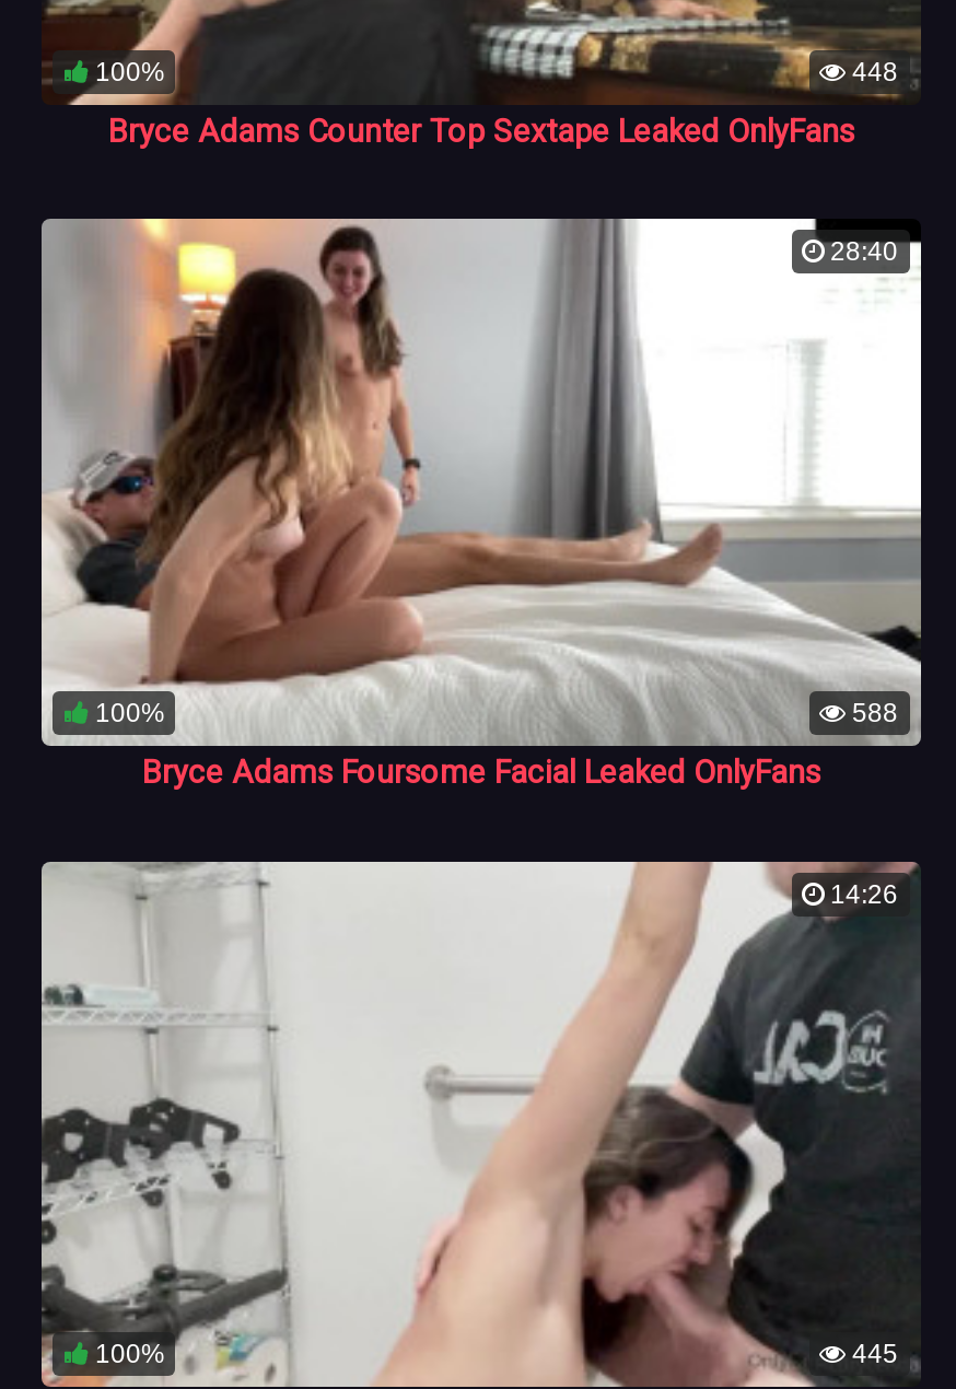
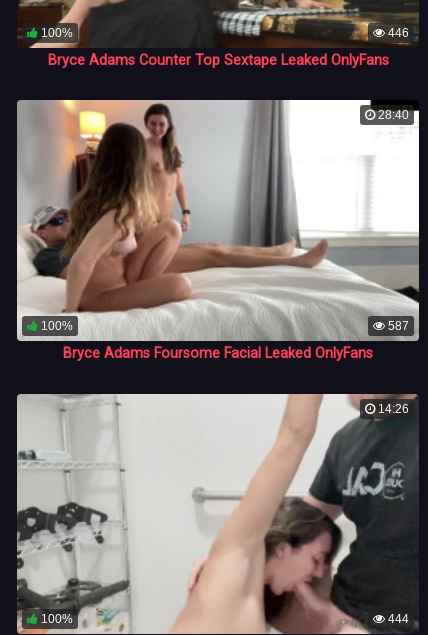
[846,56,898,87] 448 -> [384,26,408,40] 446
[846,698,898,728] 588 -> [384,319,408,333] 587
[846,1339,898,1370] 445 -> [384,612,408,626] 444

